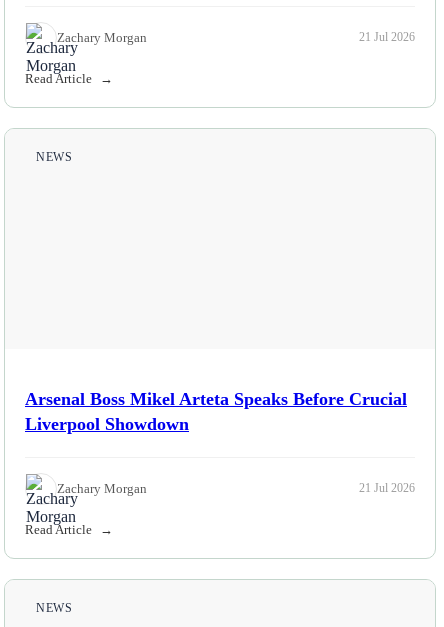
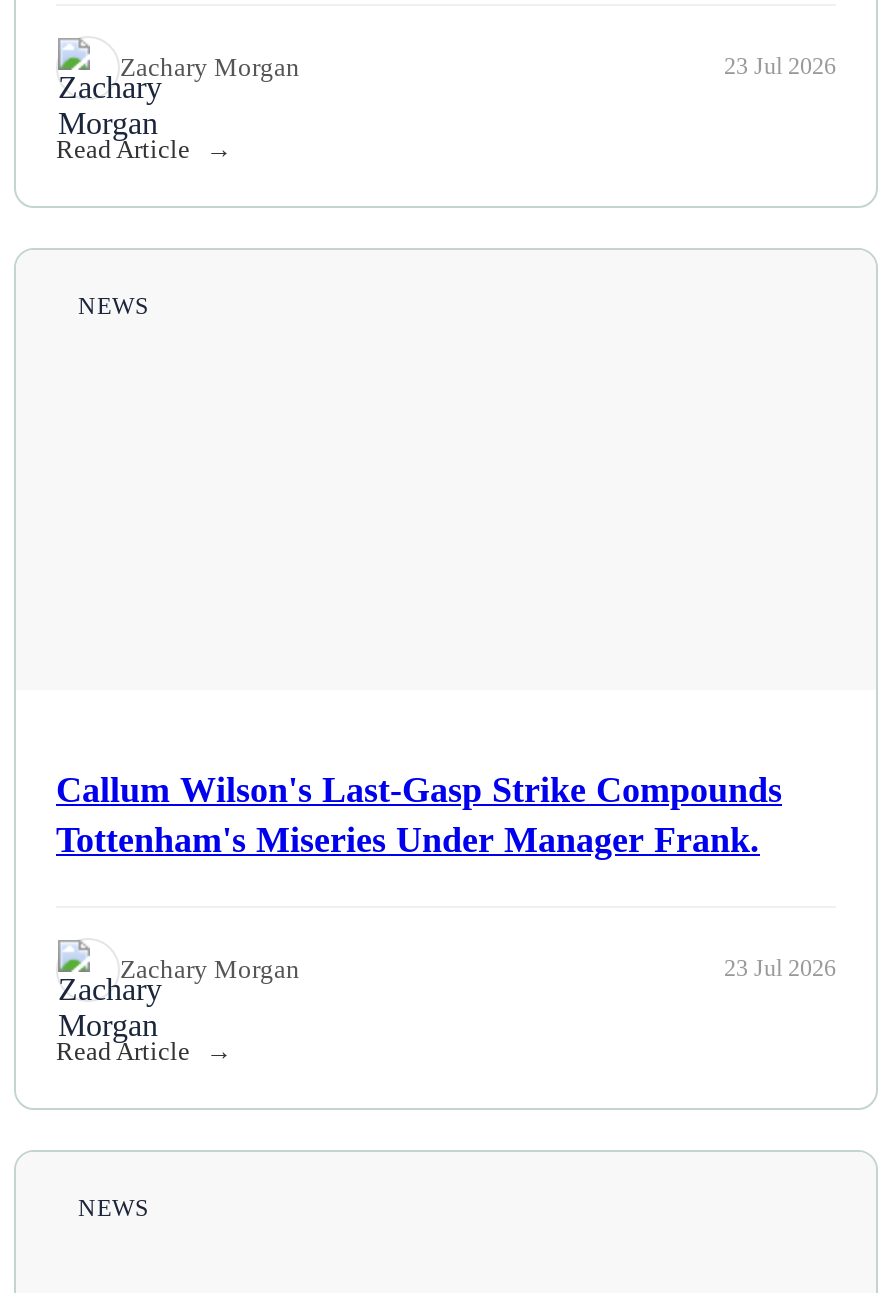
[359,30,415,44] 21 Jul 2026 -> [724,52,836,80] 23 Jul 2026
[25,389,407,434] Arsenal Boss Mikel Arteta Speaks Before Crucial | Liverpool Showdown -> [56,769,782,859] Callum Wilson's Last-Gasp Strike Compounds | Tottenham's Miseries Under Manager Frank.
[359,481,415,495] 21 Jul 2026 -> [724,954,836,982] 23 Jul 2026

